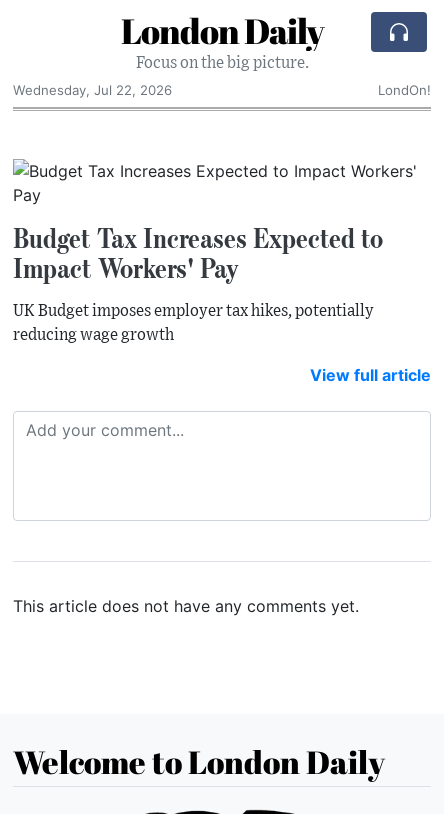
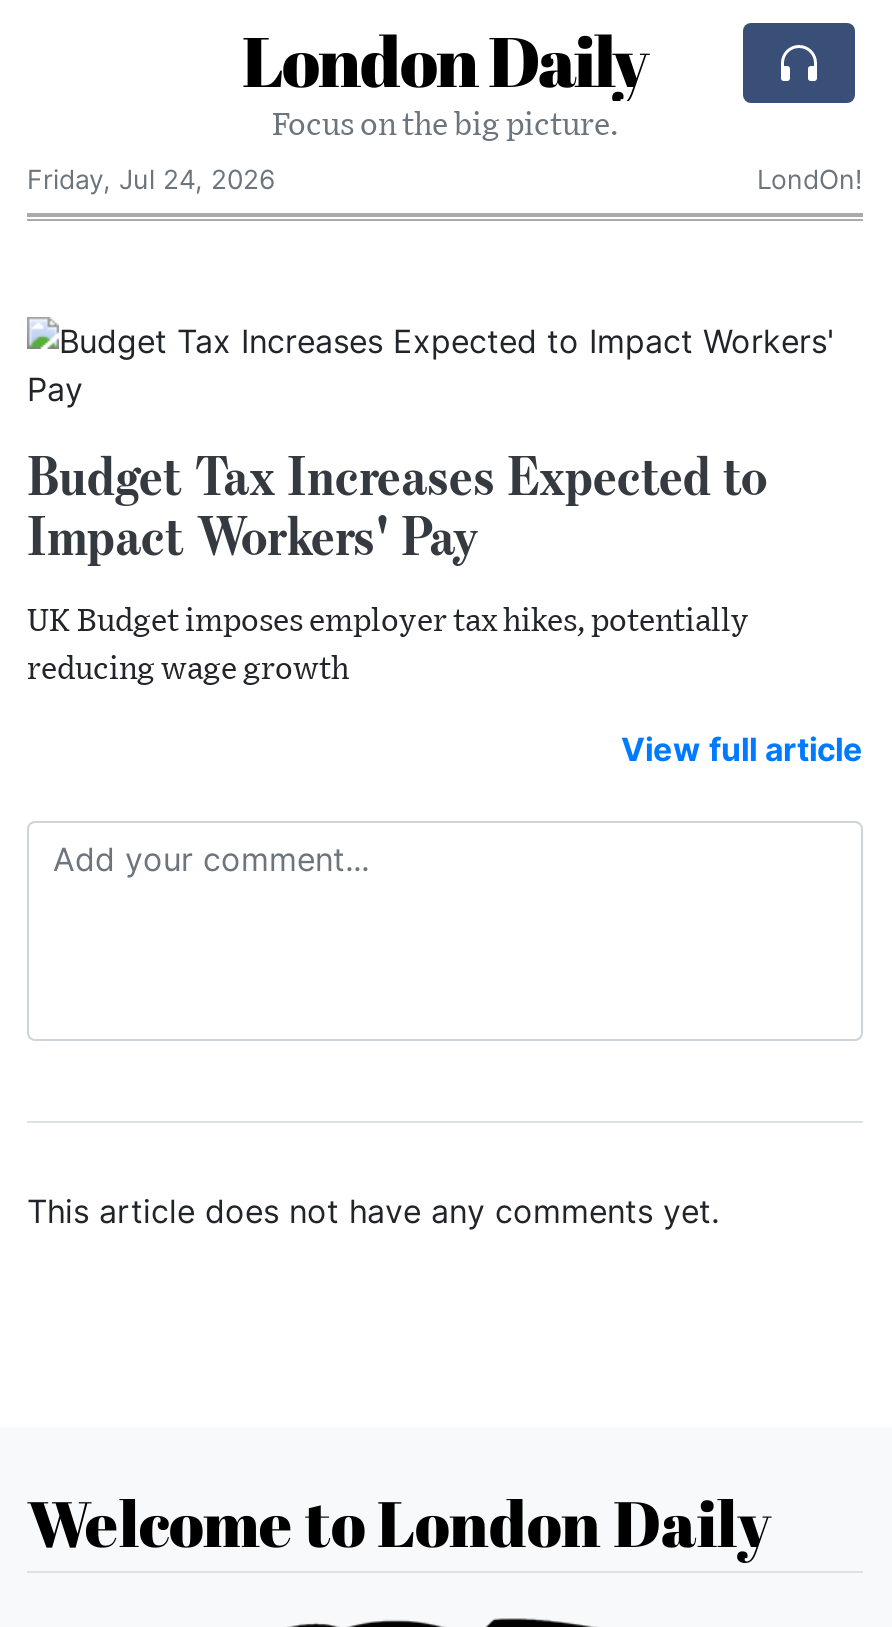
[13,82,172,98] Wednesday, Jul 22, 2026 -> [27,163,275,195] Friday, Jul 24, 2026

